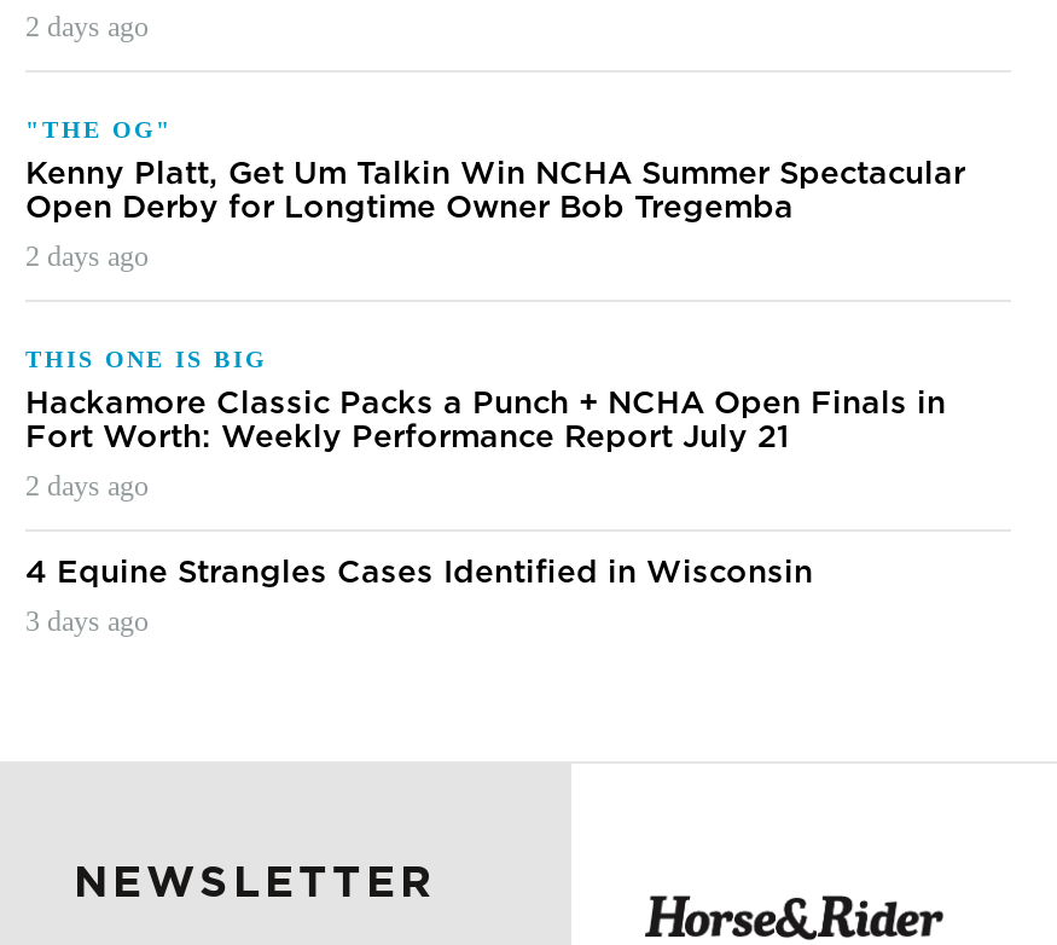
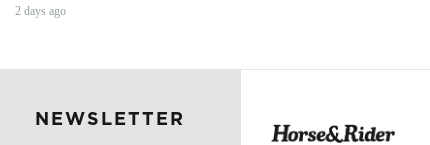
[25,116,965,638] "THE OG" | Kenny Platt, Get Um Talkin Win NCHA Summer Spectacular | Open Derby for Longtime Owner Bob Tregemba | 2 days ago | THIS ONE IS BIG | Hackamore Classic Packs a Punch + NCHA Open Finals in | Fort Worth: Weekly Performance Report July 21 | 2 days ago | 4 Equine Strangles Cases Identified in Wisconsin | 3 days ago -> none

